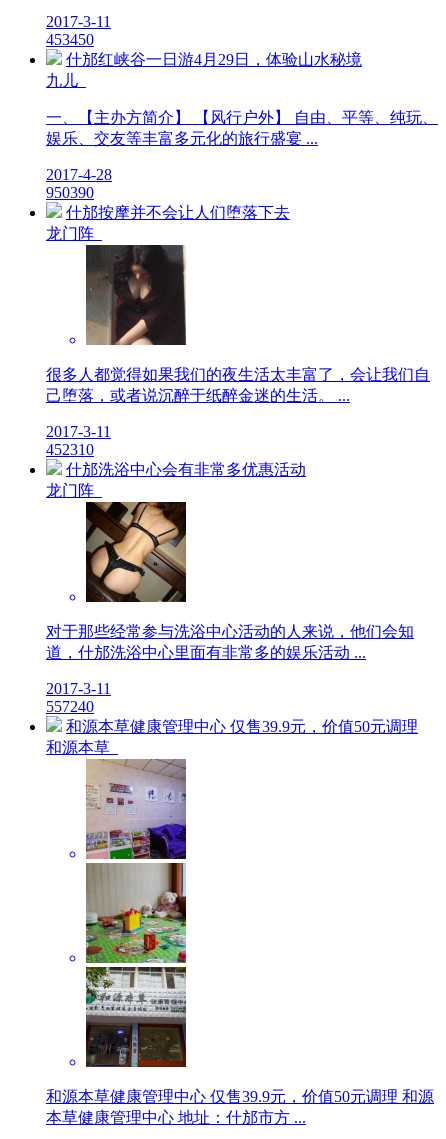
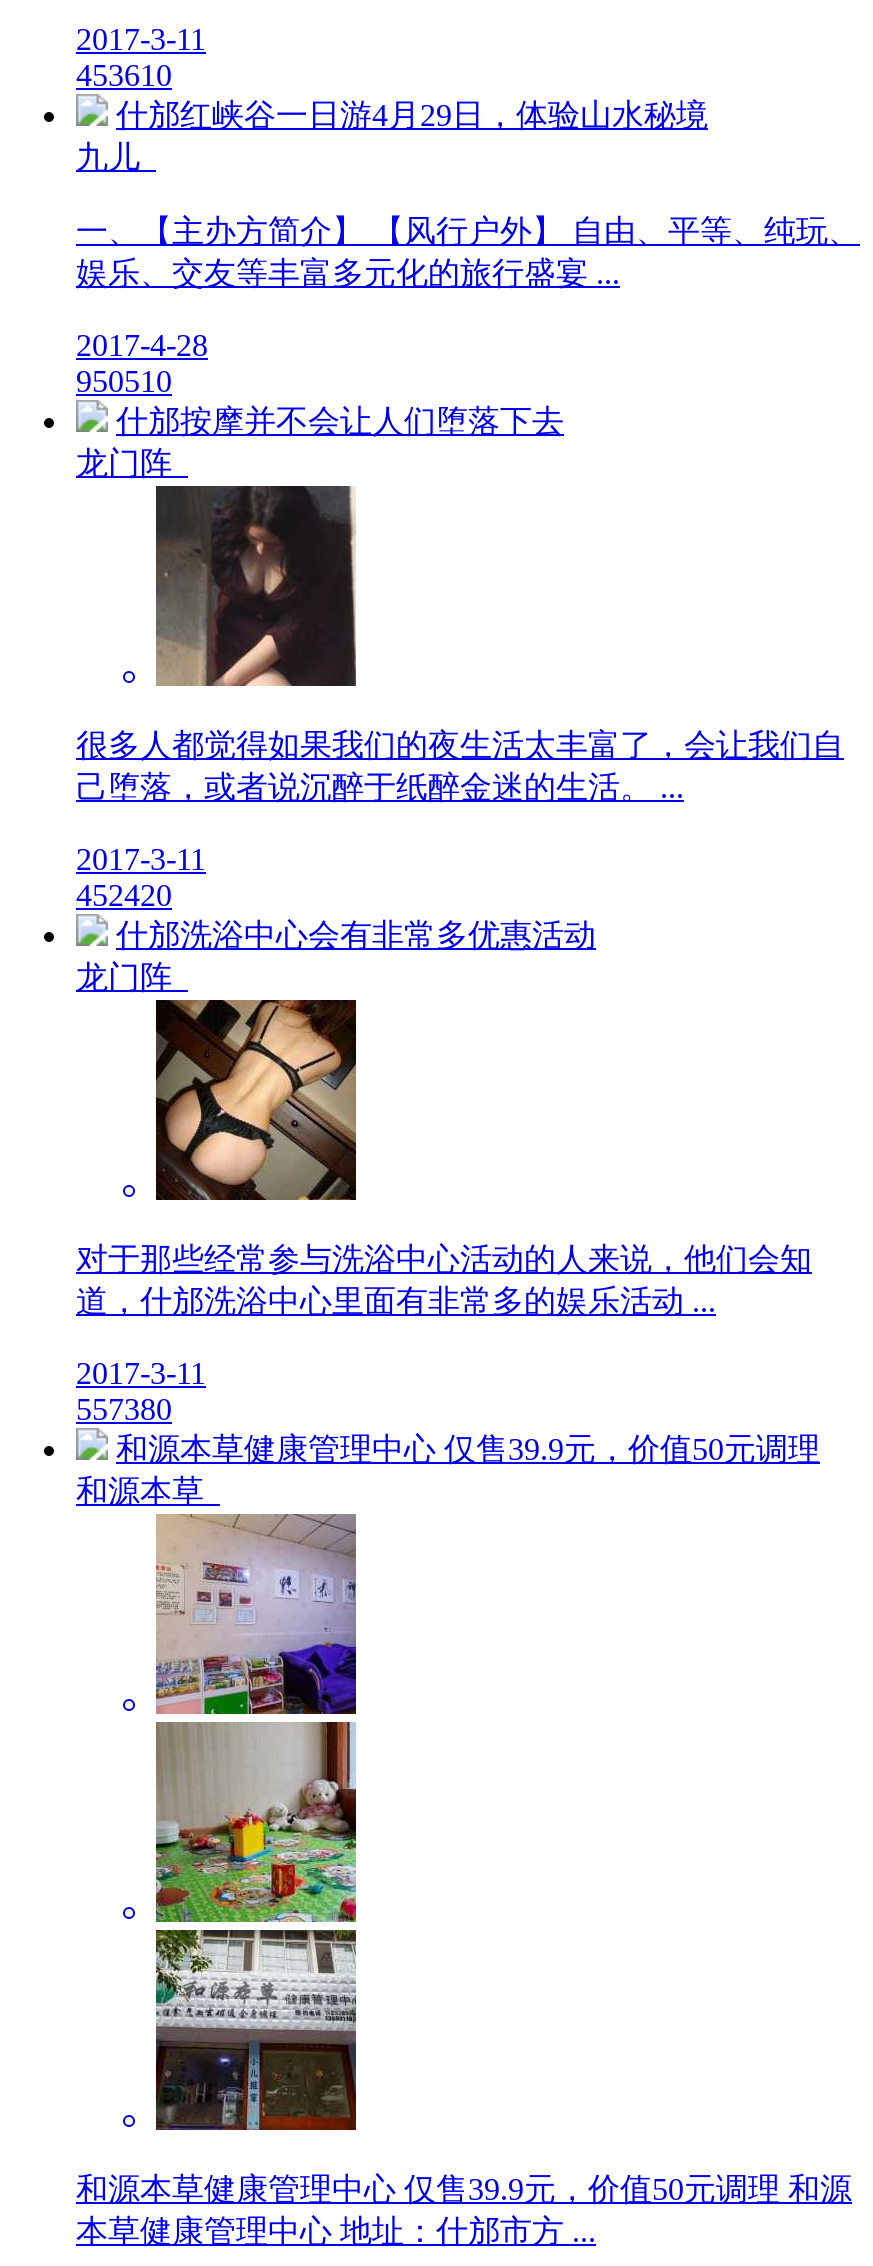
[46,31,94,48] 45345 0 -> [76,59,172,93] 45361 0
[46,184,94,201] 95039 0 -> [76,365,172,399] 95051 0
[46,441,94,458] 452310 -> [76,879,172,913] 452420
[46,698,94,715] 557240 -> [76,1393,172,1427] 557380

